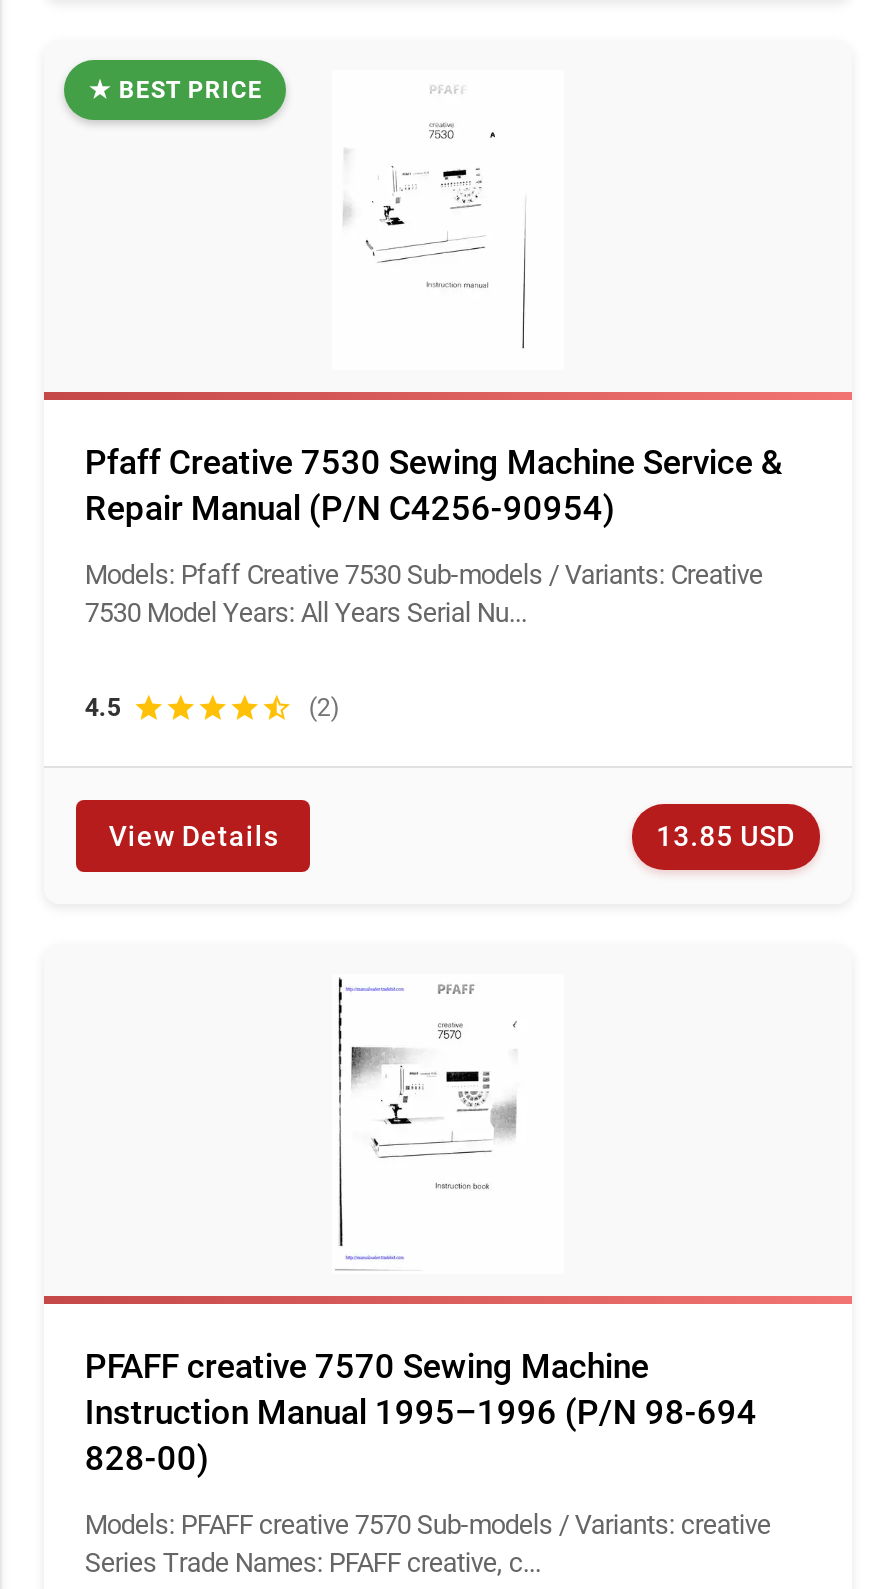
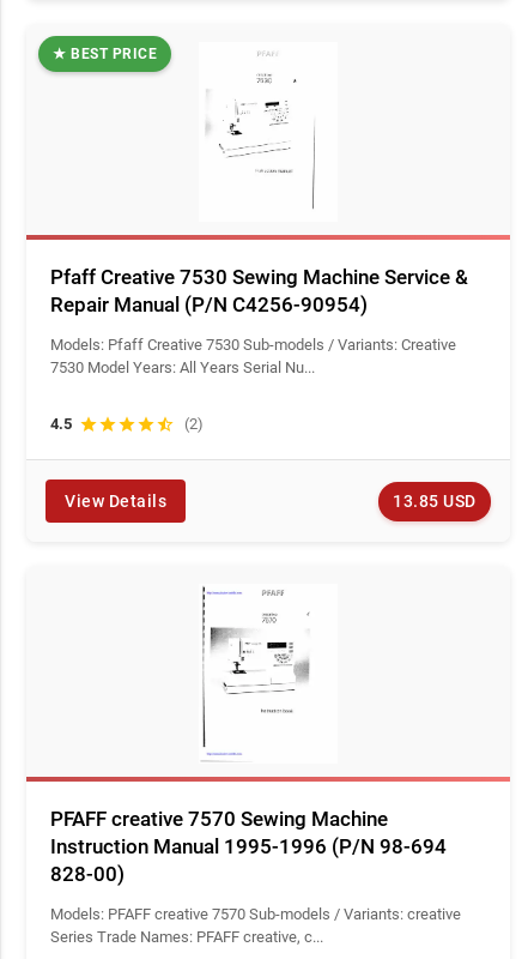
[85,1392,757,1432] Instruction Manual 1995–1996 (P/N 98-694 -> [51,834,447,858] Instruction Manual 1995-1996 (P/N 98-694

